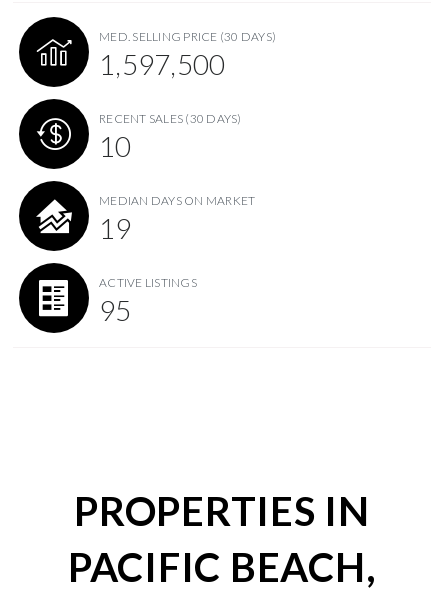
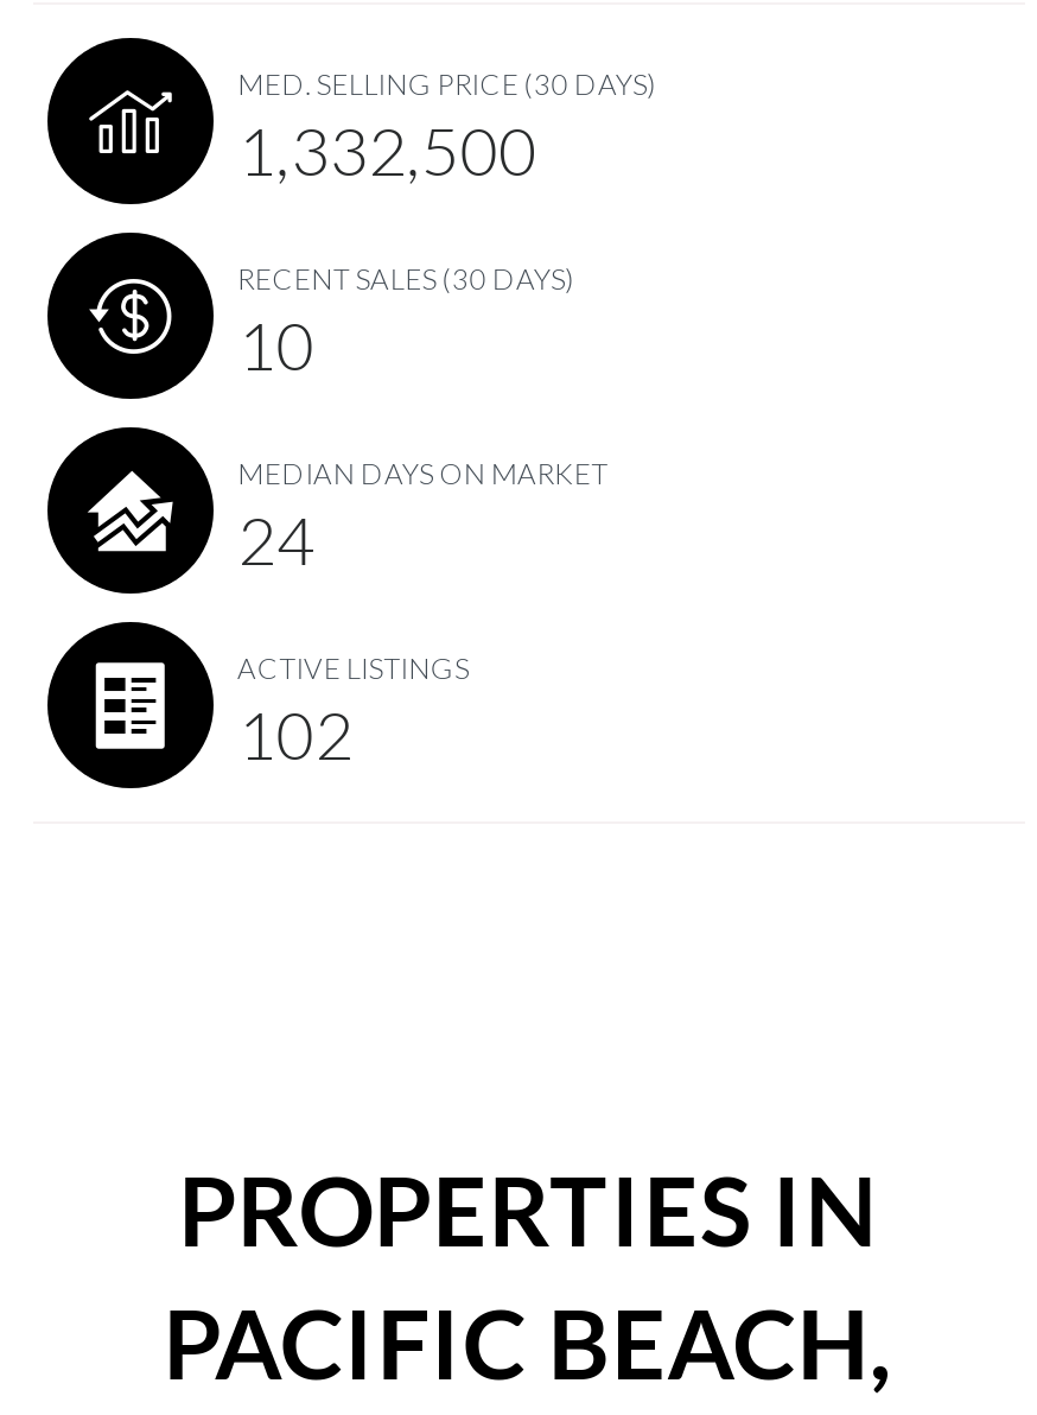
[99,46,225,80] 1,597,500 -> [237,108,537,189] 1,332,500
[99,210,131,244] 19 -> [237,497,314,578] 24
[99,292,131,326] 95 -> [237,692,353,773] 102

